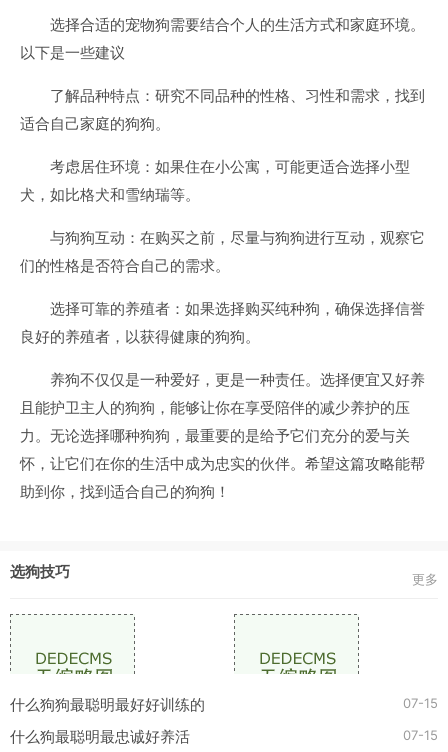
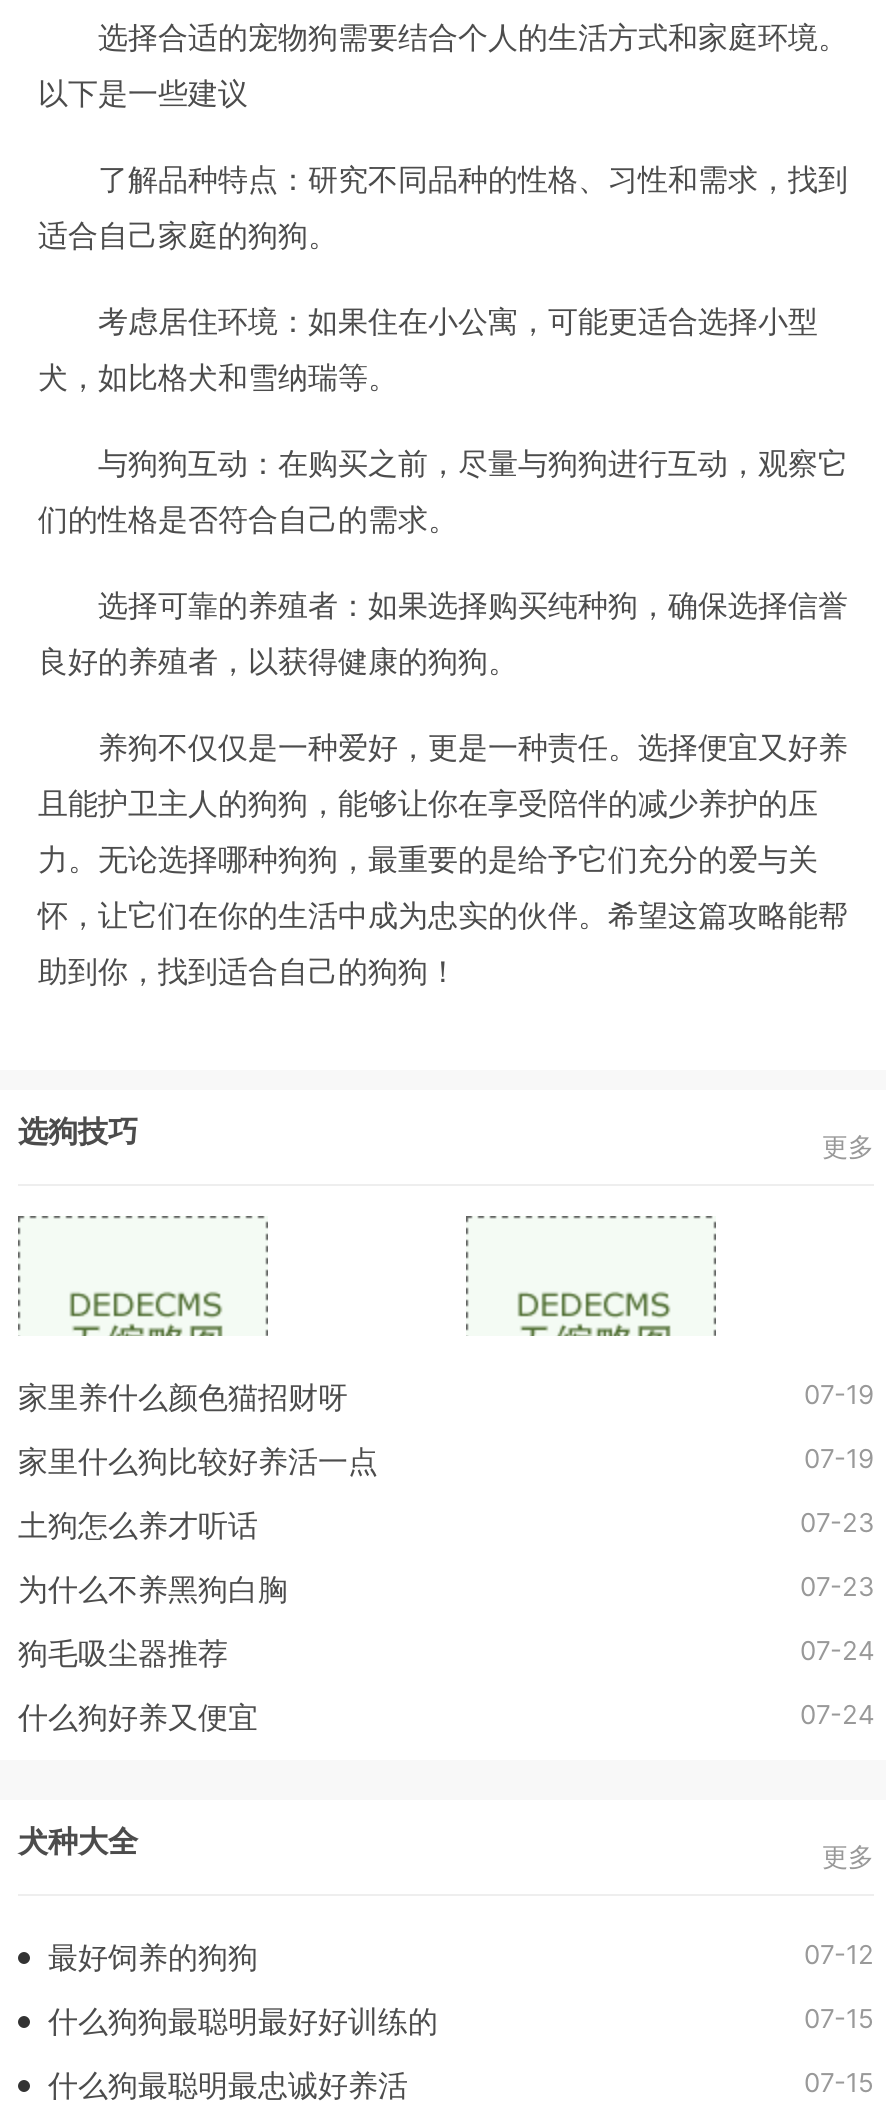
none -> [18,1378,874,1974] 家里养什么颜色猫招财呀 | 07-19 | 家里什么狗比较好养活一点 | 07-19 | 土狗怎么养才听话 | 07-23 | 为什么不养黑狗白胸 | 07-23 | 狗毛吸尘器推荐 | 07-24 | 什么狗好养又便宜 | 07-24 | 犬种大全 | 更多 | 最好饲养的狗狗 | 07-12

